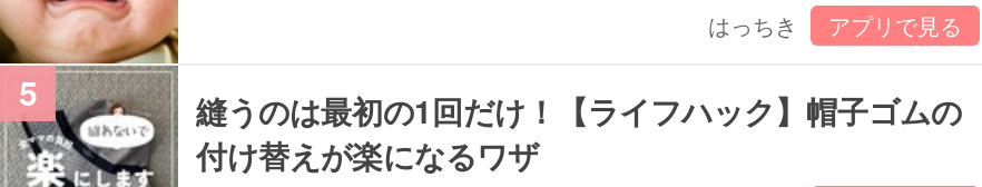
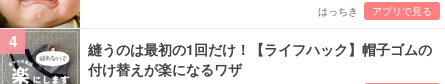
[19,68,37,117] 5 -> [8,30,16,52] 4

